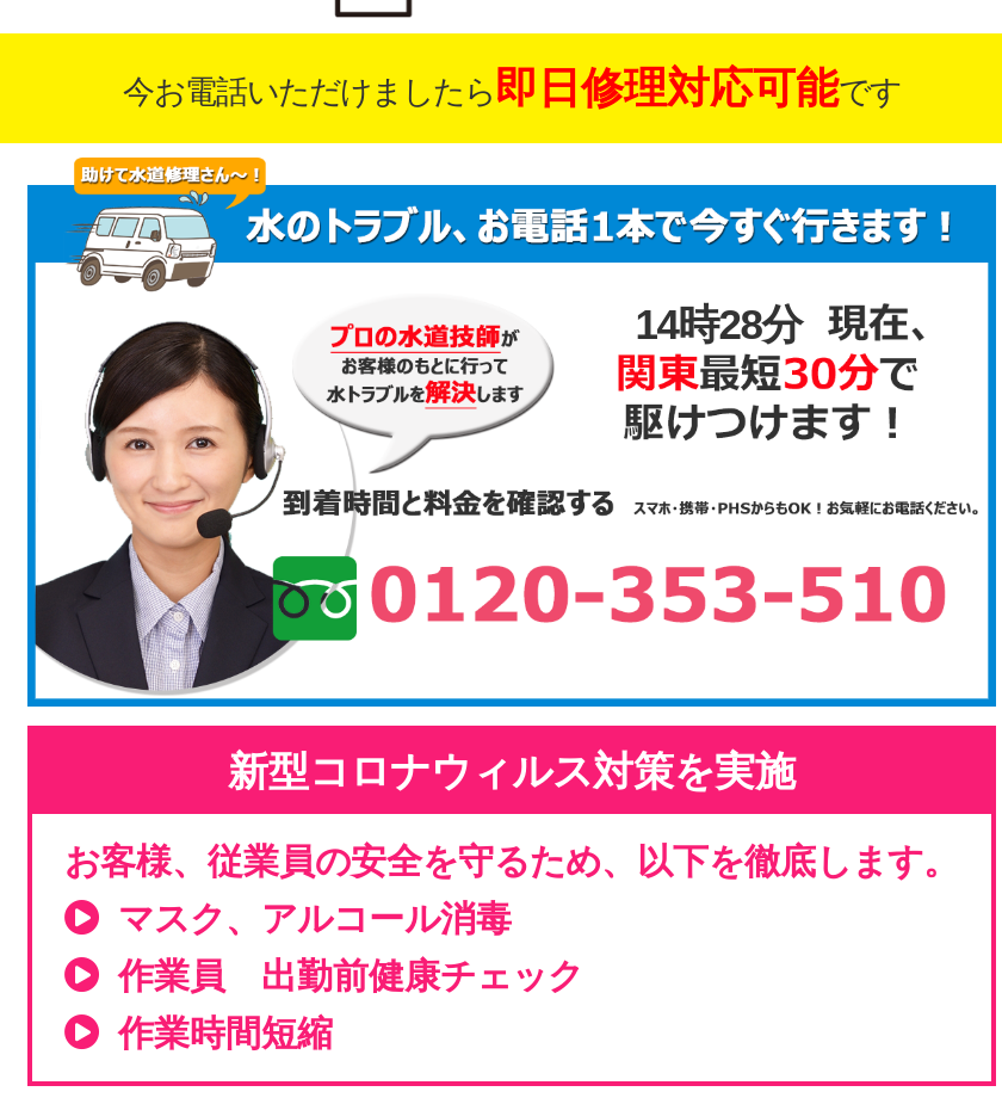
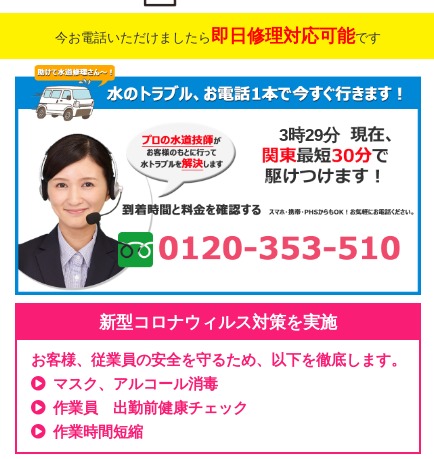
[635,301,802,349] 14時28分 -> [279,125,340,145] 3時29分

